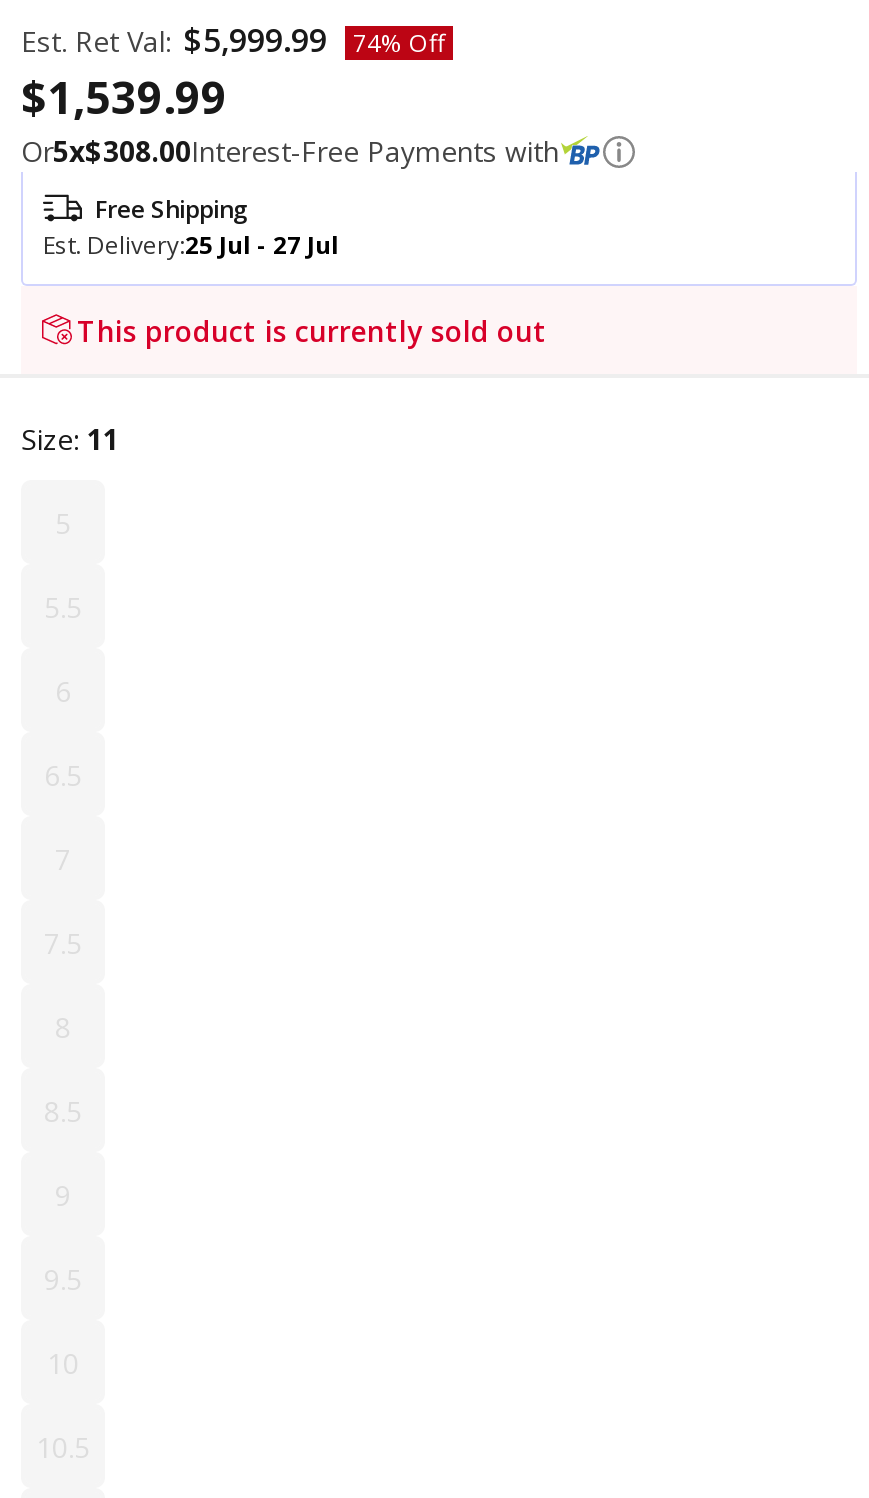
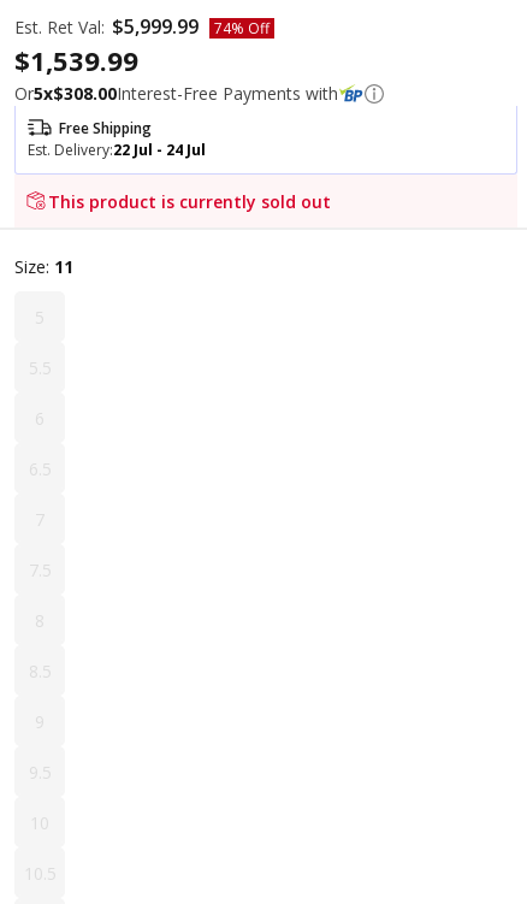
[43,228,339,262] Est. Delivery:25 Jul - 27 Jul -> [28,140,206,160] Est. Delivery:22 Jul - 24 Jul

